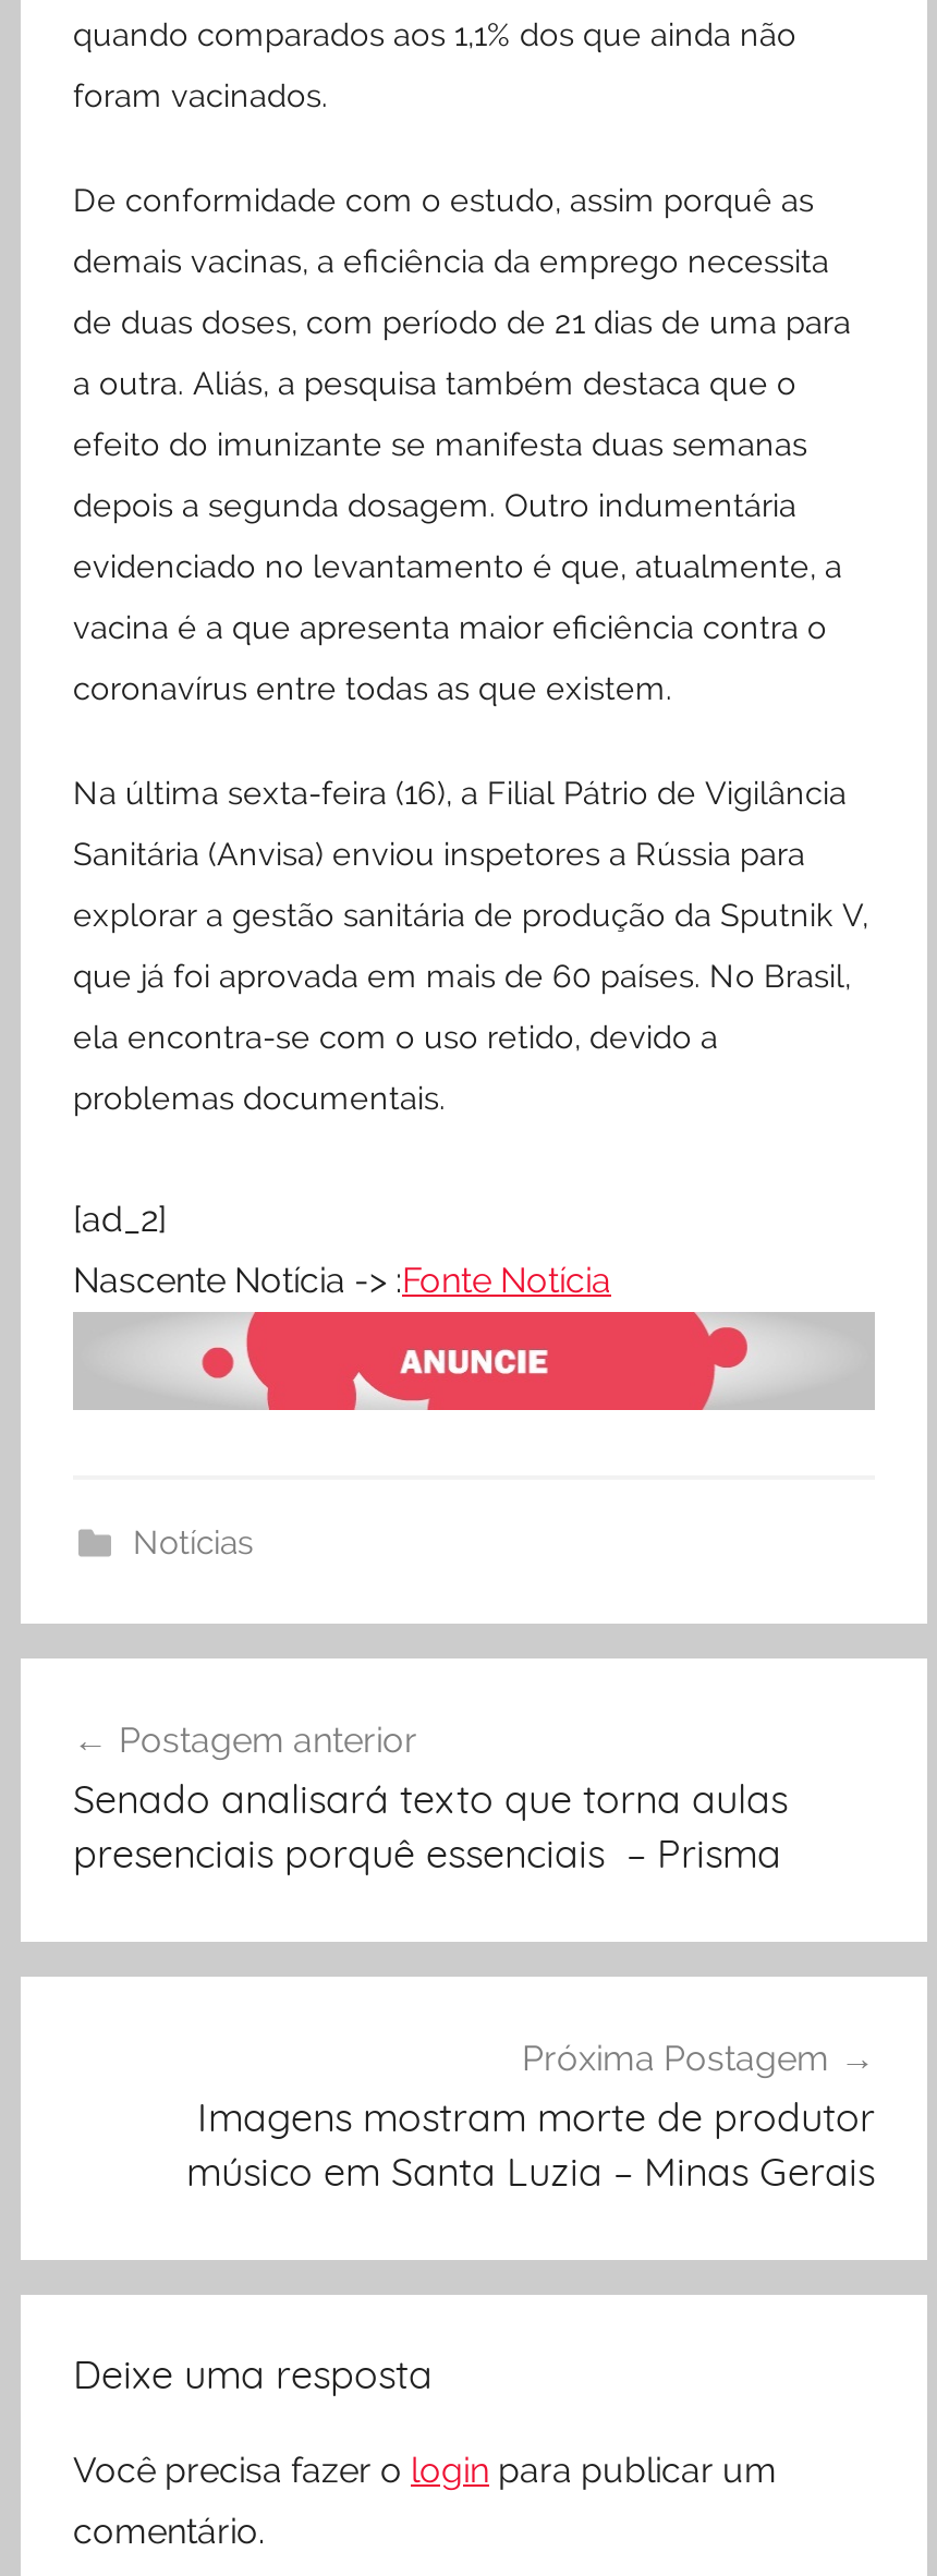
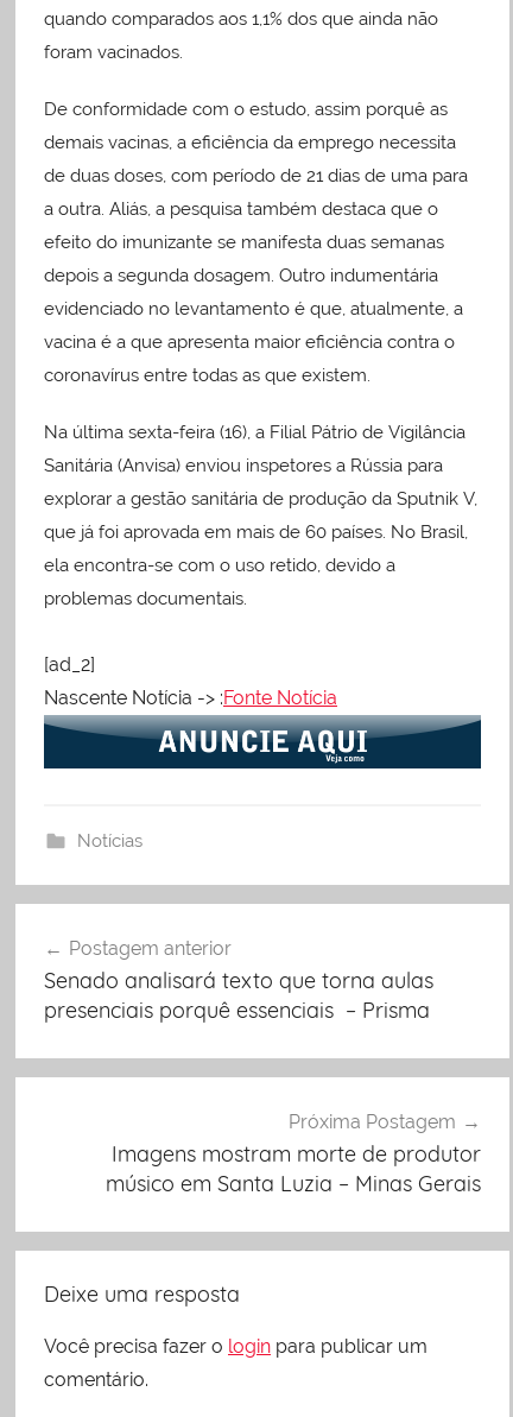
[73,1310,875,1412] [image] -> [43,714,482,770] [image]

